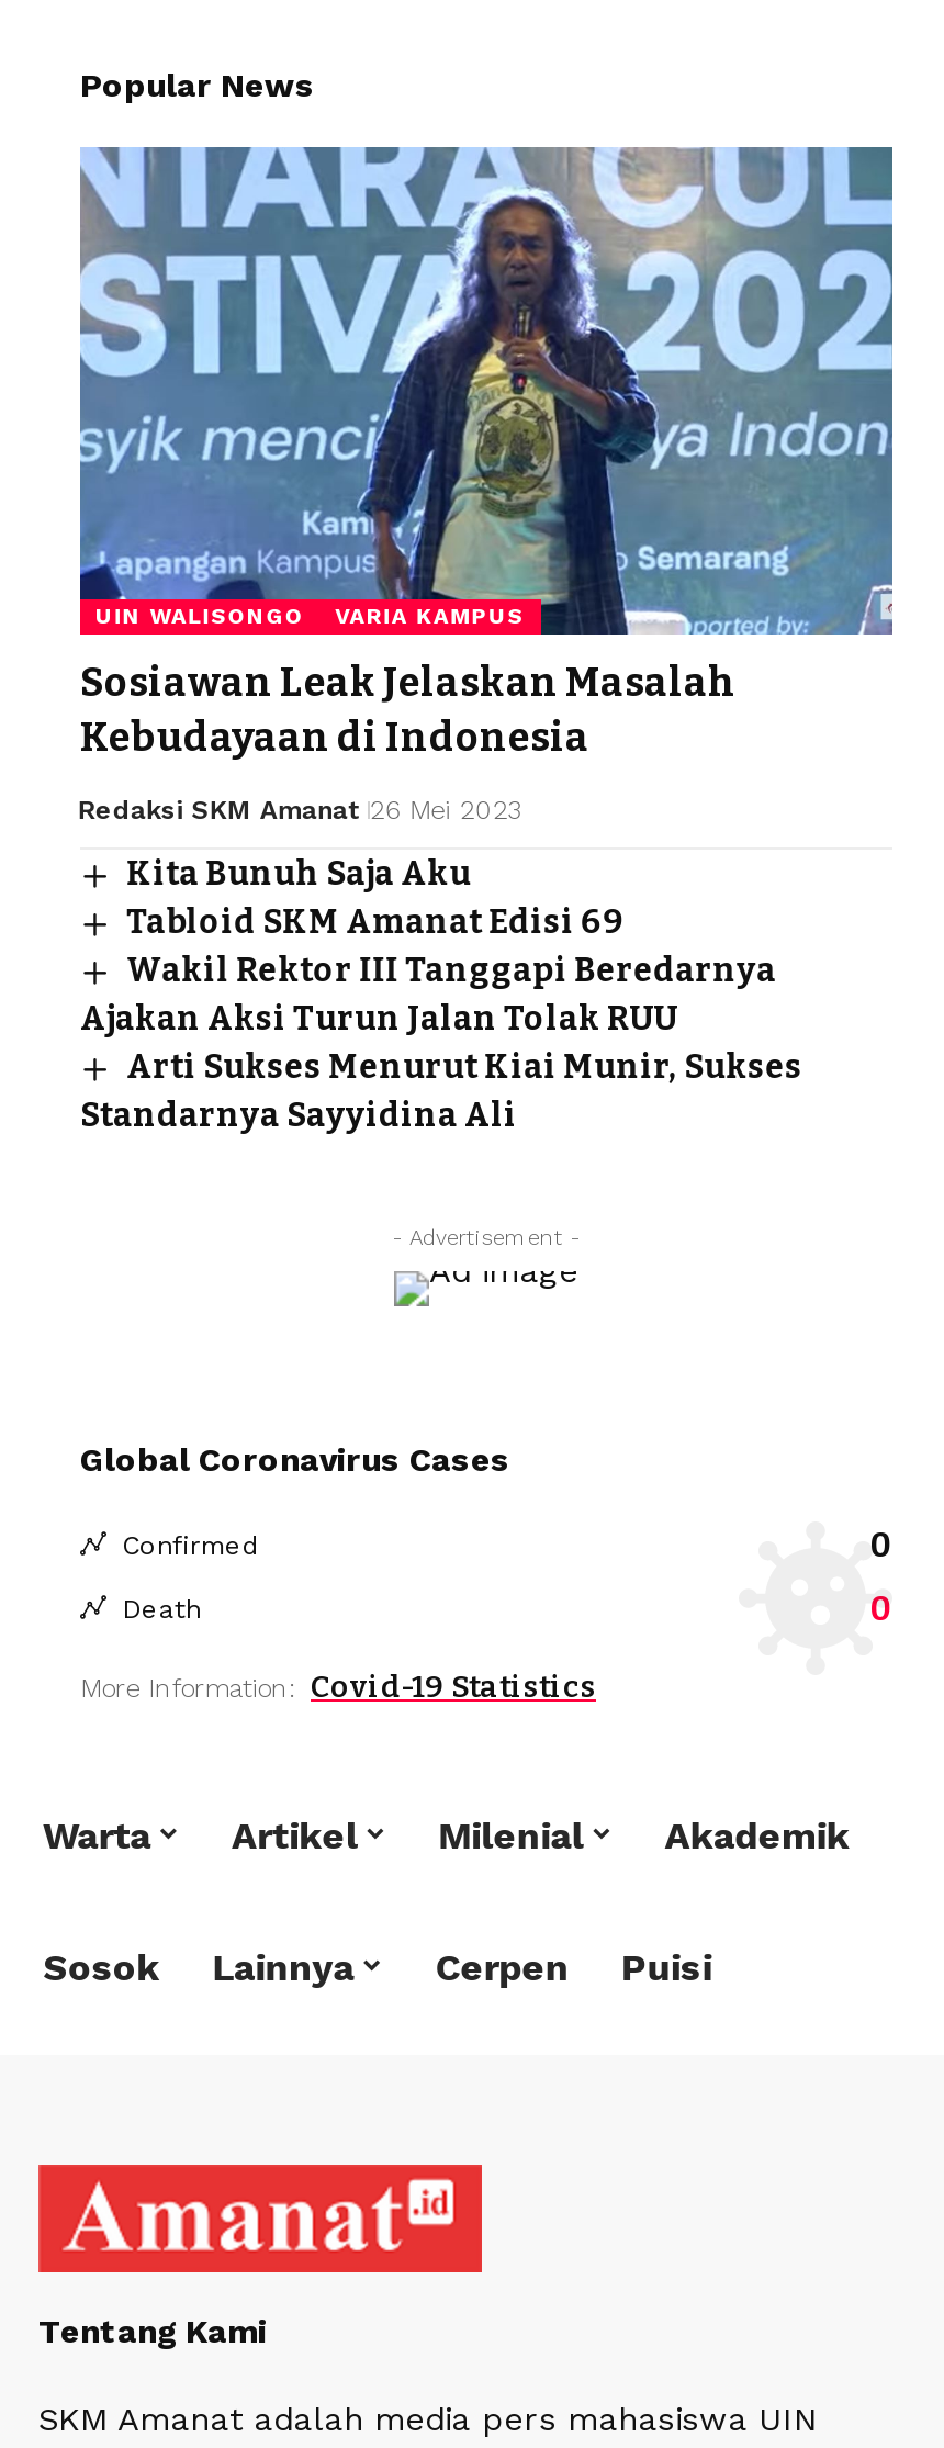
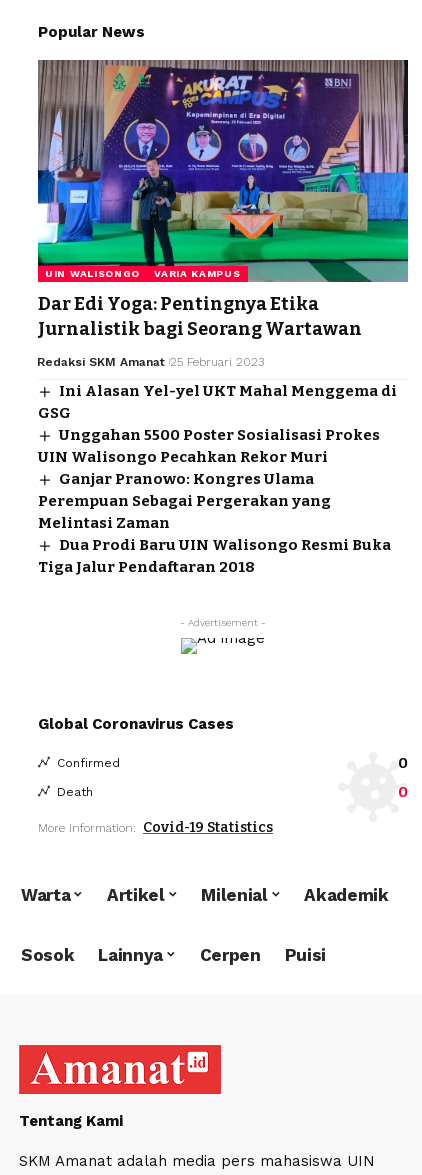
[78,146,895,761] [image] | Sosiawan Leak Jelaskan Masalah | Kebudayaan di Indonesia -> [37,59,409,340] [image] | Dar Edi Yoga: Pentingnya Etika | Jurnalistik bagi Seorang Wartawan
[77,794,521,825] Redaksi SKM Amanat 26 Mei 2023 -> [37,355,264,369] Redaksi SKM Amanat 25 Februari 2023
[80,854,803,1135] Kita Bunuh Saja Aku | Tabloid SKM Amanat Edisi 69 | Wakil Rektor III Tanggapi Beredarnya | Ajakan Aksi Turun Jalan Tolak RUU | Arti Sukses Menurut Kiai Munir, Sukses | Standarnya Sayyidina Ali -> [38,382,397,576] Ini Alasan Yel-yel UKT Mahal Menggema di | GSG | Unggahan 5500 Poster Sosialisasi Prokes | UIN Walisongo Pecahkan Rekor Muri | Ganjar Pranowo: Kongres Ulama | Perempuan Sebagai Pergerakan yang | Melintasi Zaman | Dua Prodi Baru UIN Walisongo Resmi Buka | Tiga Jalur Pendaftaran 2018

